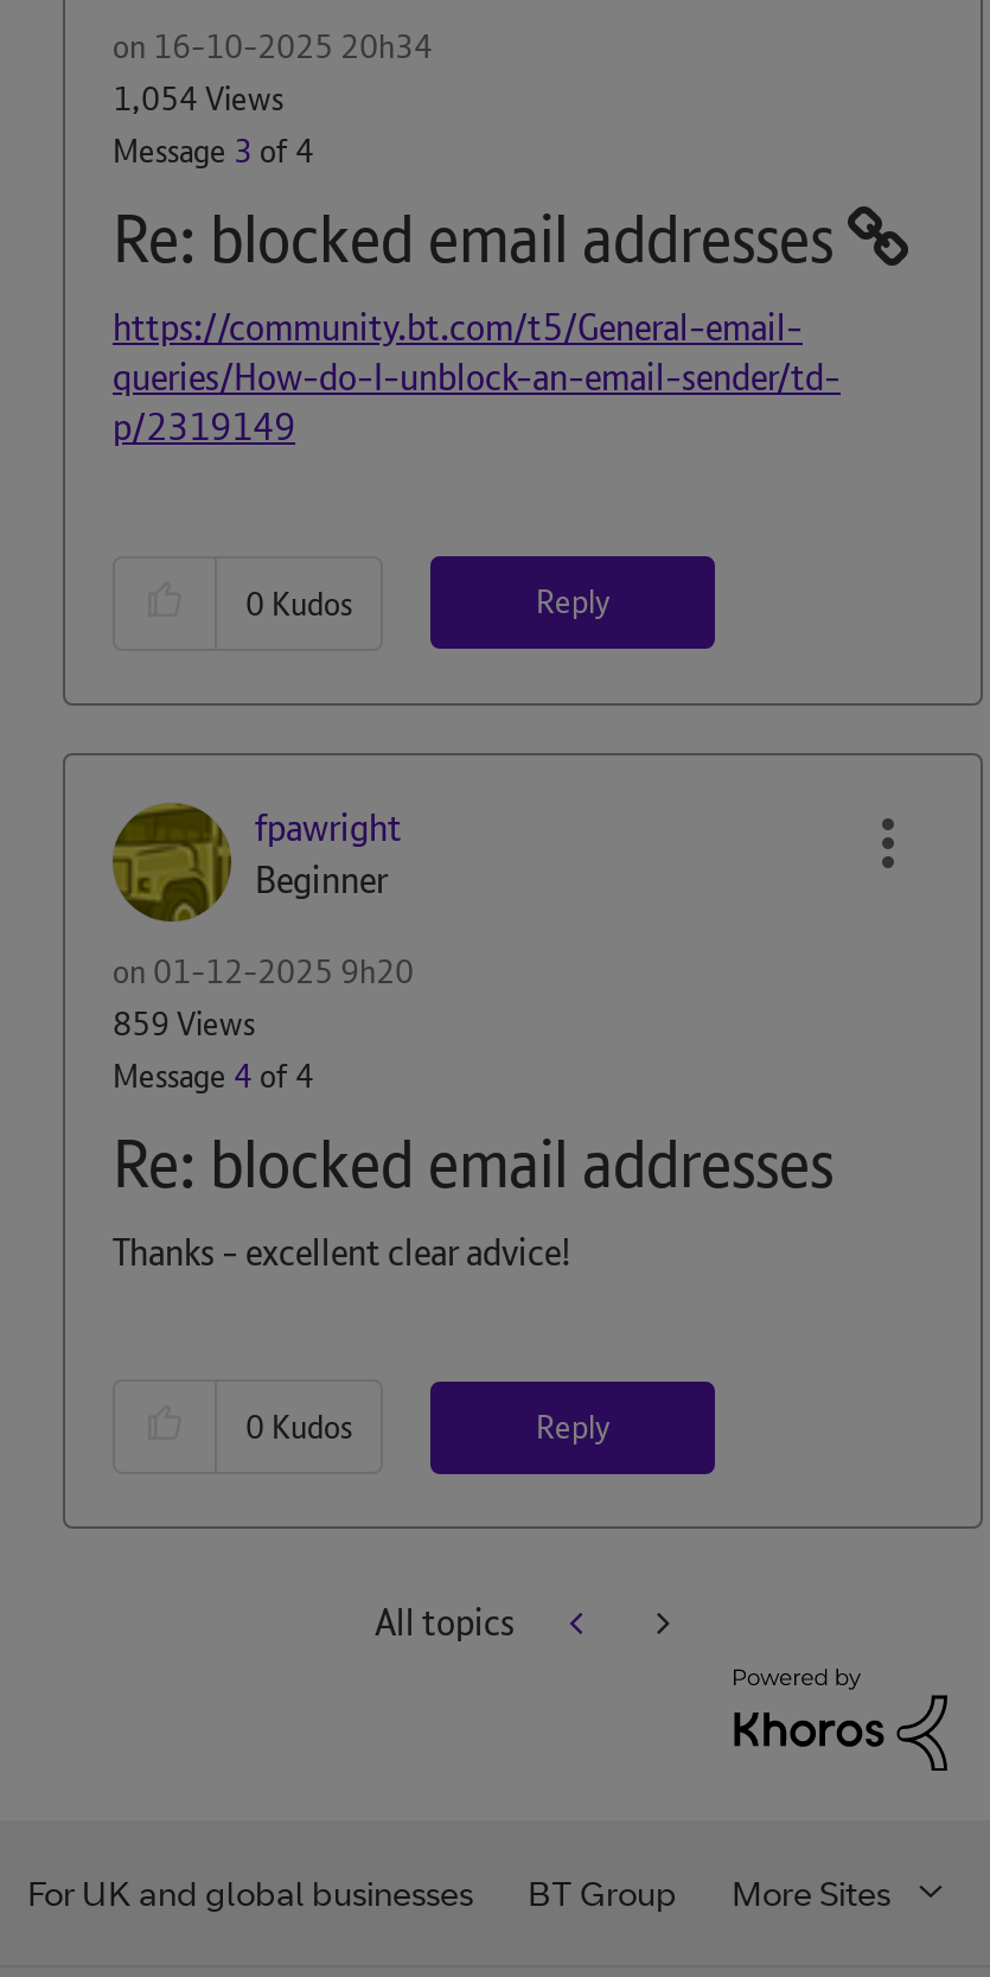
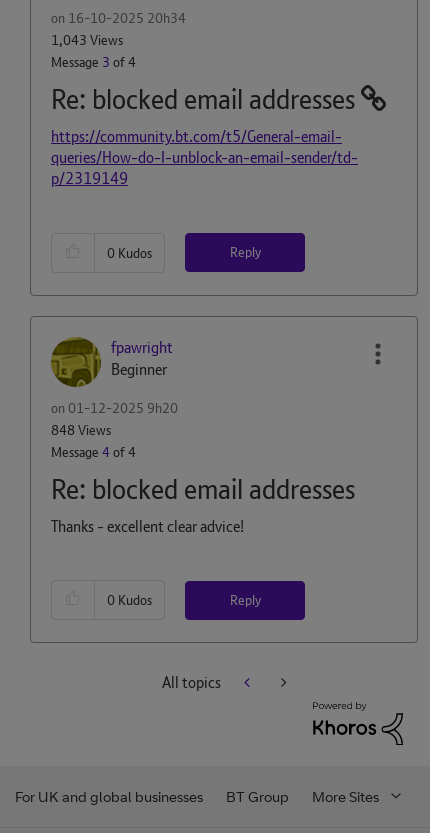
[113,77,283,120] 1,054 Views -> [51,31,123,49] 1,043 Views
[113,1001,255,1044] 859 Views -> [51,420,111,438] 848 Views

